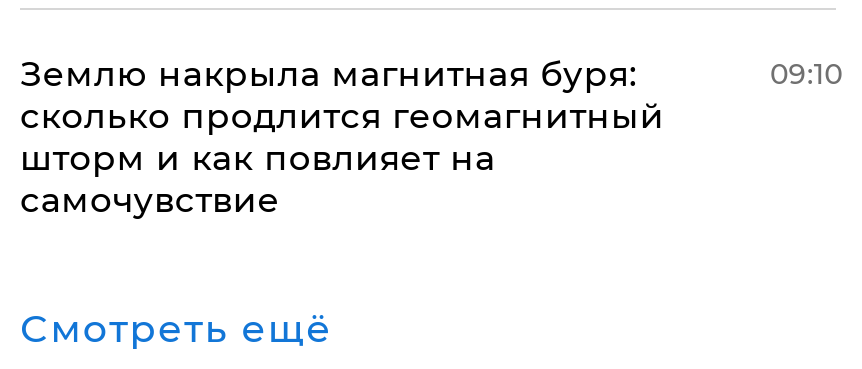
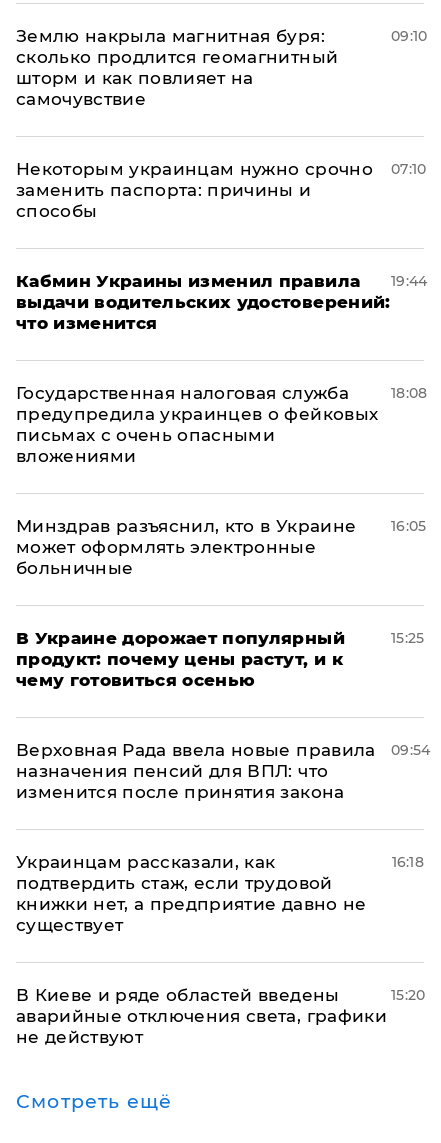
none -> [16,159,373,221] Некоторым украинцам нужно срочно | заменить паспорта: причины и | способы
none -> [16,271,391,333] Кабмин Украины изменил правила | выдачи водительских удостоверений: | что изменится
none -> [16,383,378,466] Государственная налоговая служба | предупредила украинцев о фейковых | письмах с очень опасными | вложениями
none -> [16,516,356,578] Минздрав разъяснил, кто в Украине | может оформлять электронные | больничные
none -> [16,628,345,690] В Украине дорожает популярный | продукт: почему цены растут, и к | чему готовиться осенью
none -> [16,740,376,802] Верховная Рада ввела новые правила | назначения пенсий для ВПЛ: что | изменится после принятия закона
none -> [16,852,367,935] Украинцам рассказали, как | подтвердить стаж, если трудовой | книжки нет, а предприятие давно не | существует
none -> [16,985,387,1047] В Киеве и ряде областей введены | аварийные отключения света, графики | не действуют
none -> [391,160,426,178] 07:10
none -> [391,272,427,290] 19:44
none -> [391,384,427,402] 18:08
none -> [391,517,426,535] 16:05
none -> [391,629,424,647] 15:25
none -> [391,741,430,759] 09:54
none -> [391,986,425,1004] 15:20
none -> [392,853,424,871] 16:18

